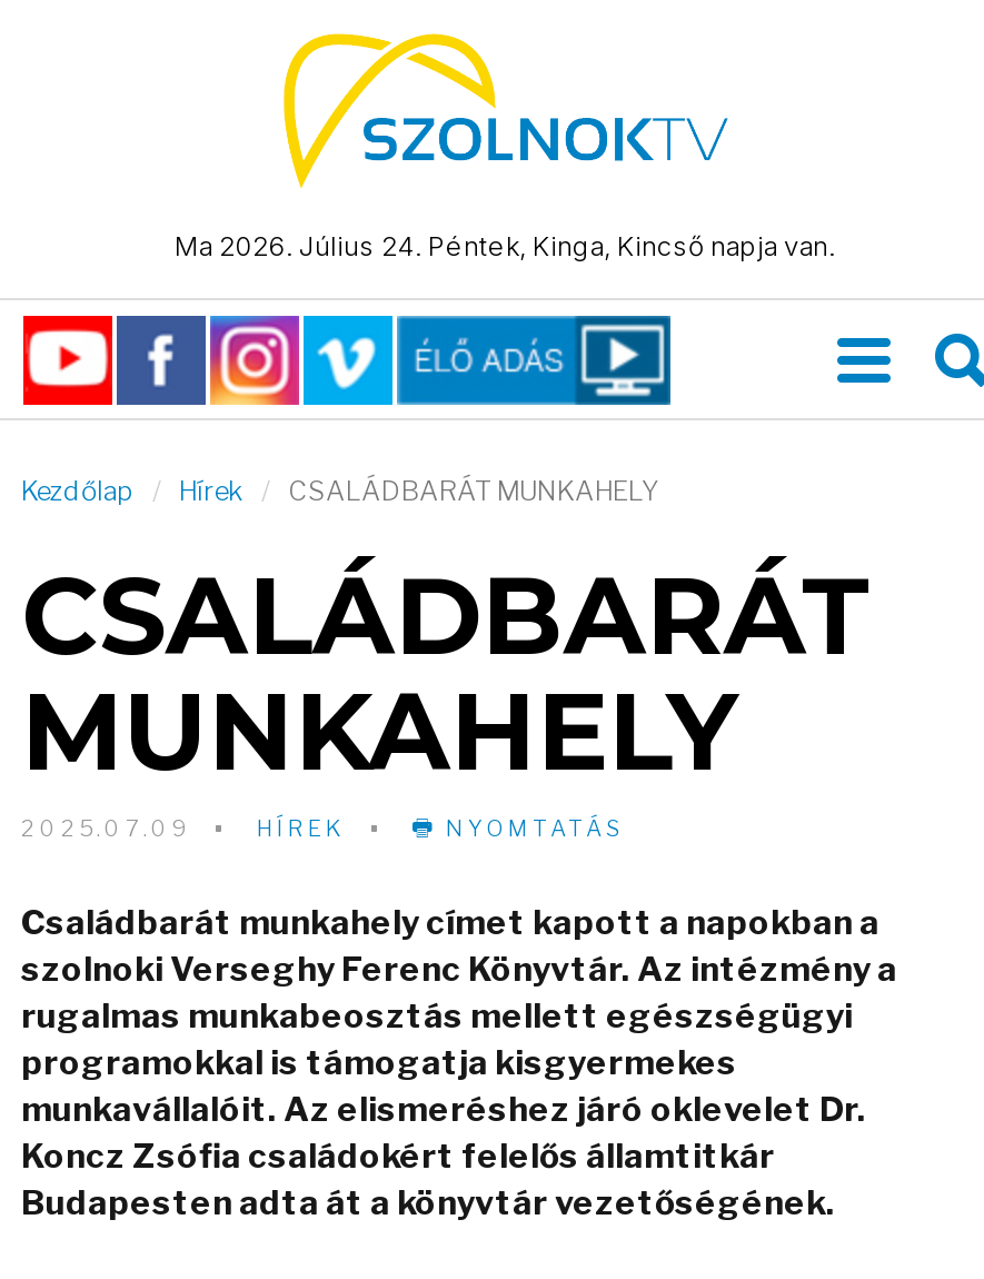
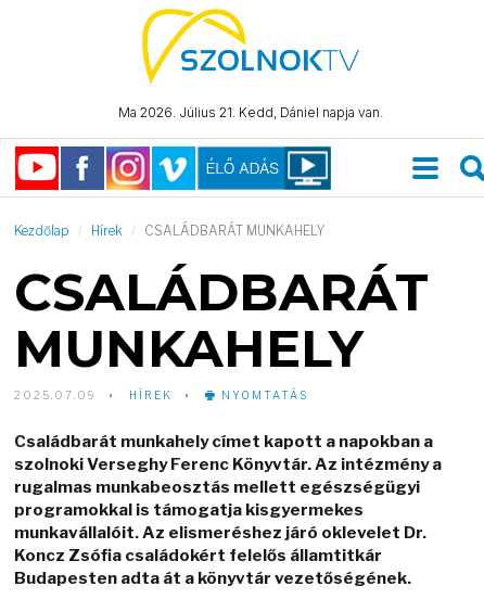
[175,229,835,262] Ma 2026. Július 24. Péntek, Kinga, Kincső napja van. -> [118,104,383,120] Ma 2026. Július 21. Kedd, Dániel napja van.

